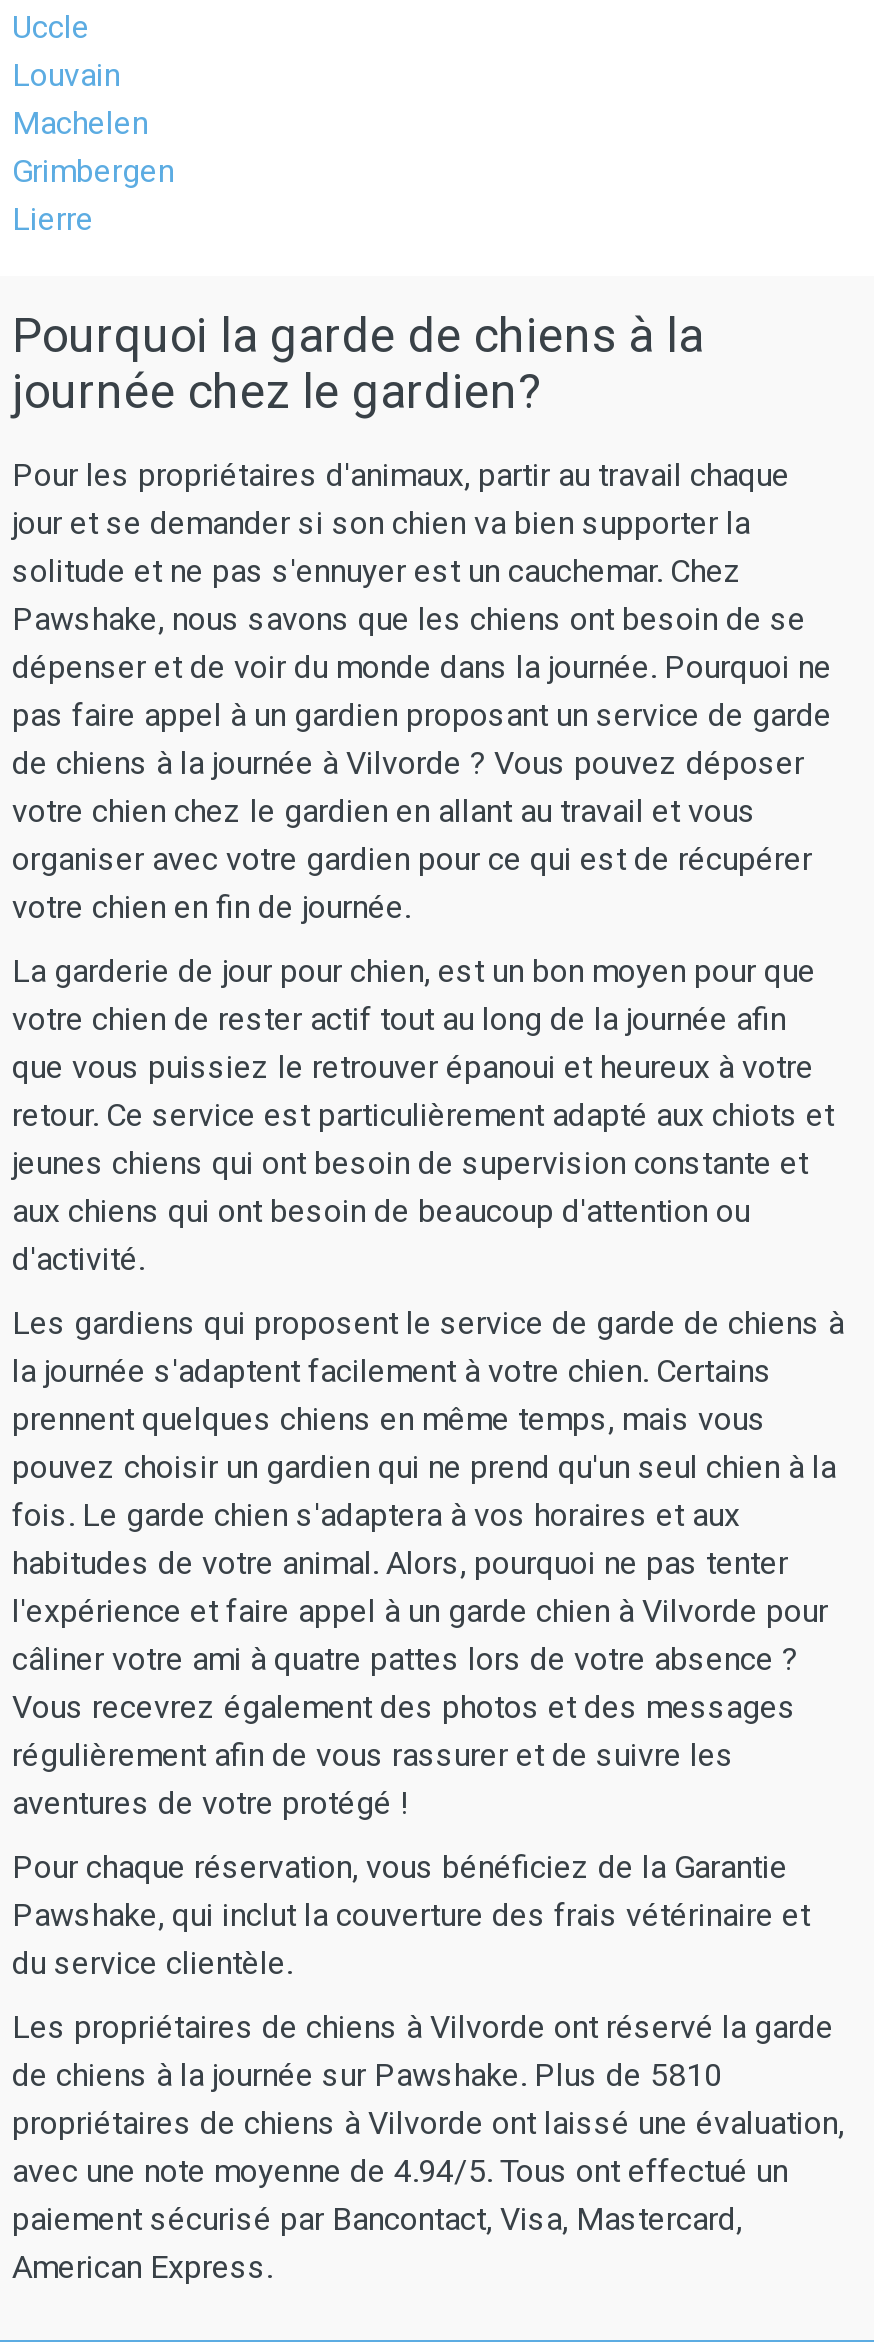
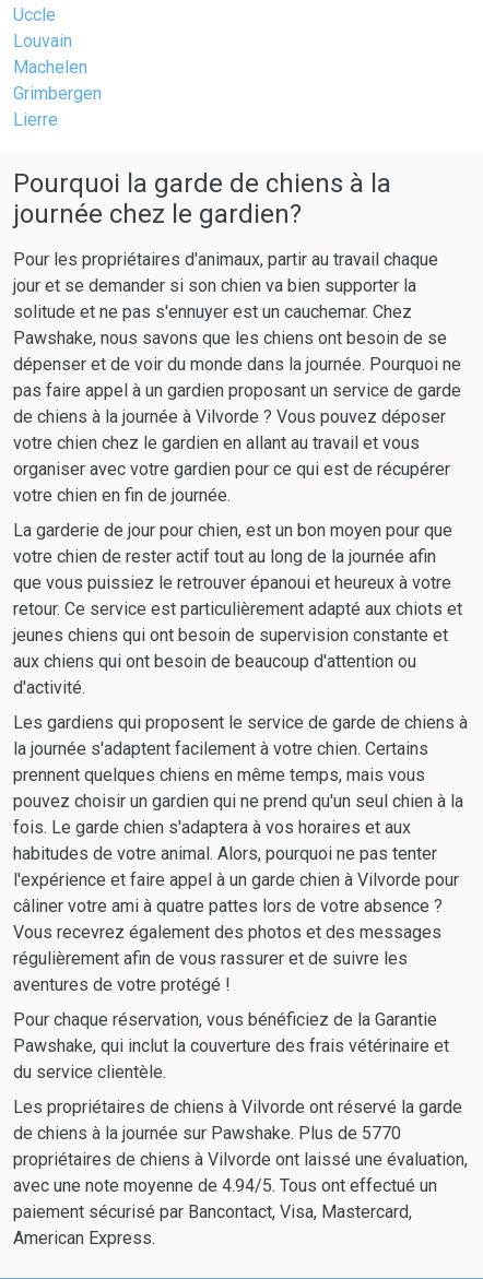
[12,2056,722,2094] de chiens à la journée sur Pawshake. Plus de 5810 -> [13,1123,401,1144] de chiens à la journée sur Pawshake. Plus de 5770

